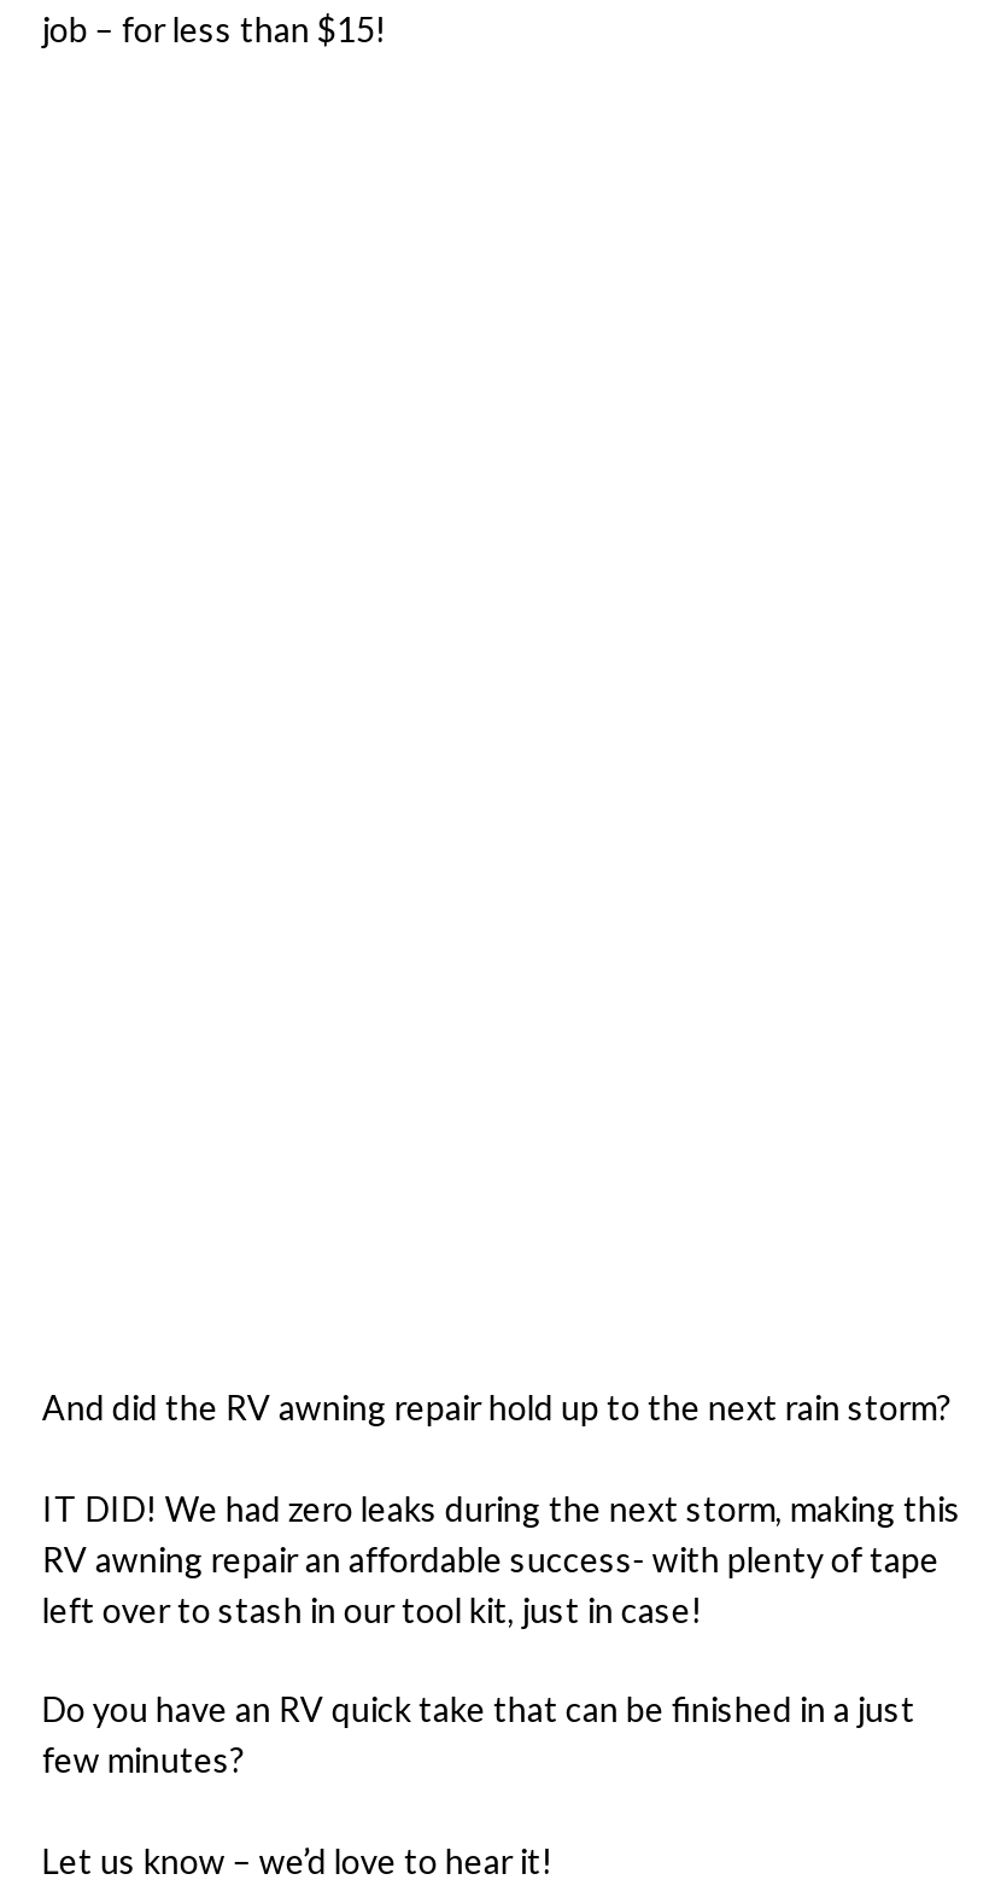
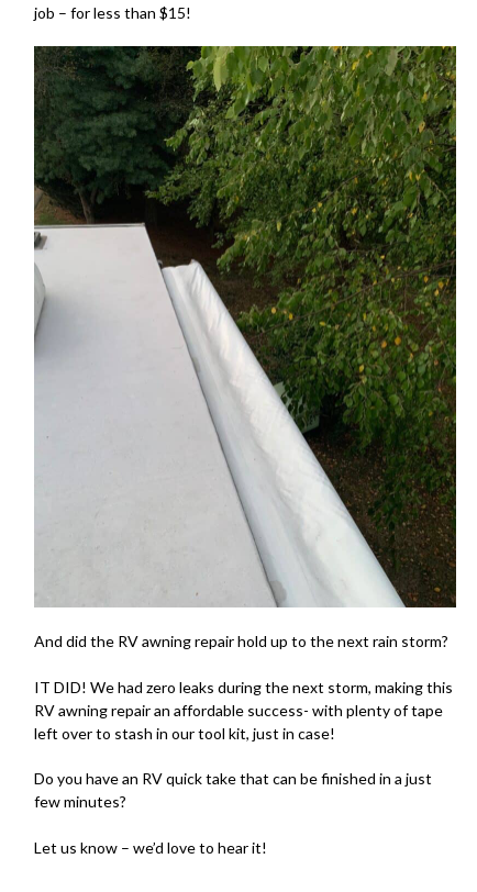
none -> [33,45,457,609] [image]

